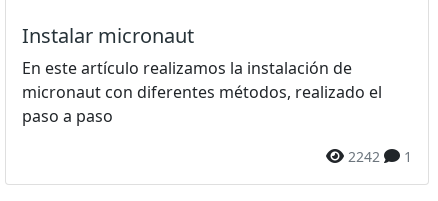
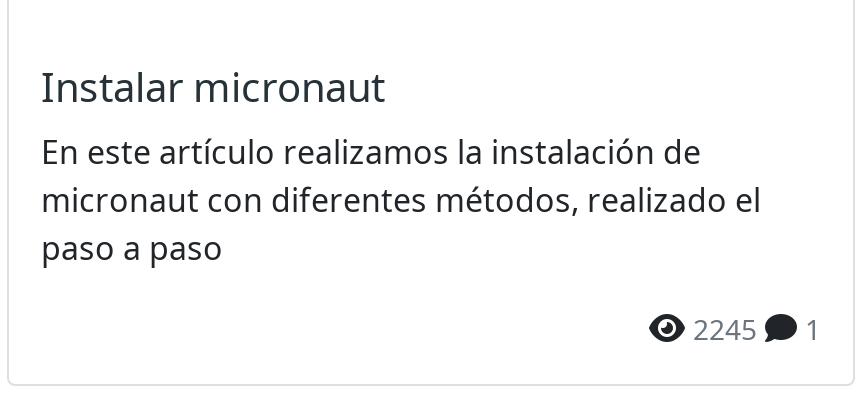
[348,147,412,166] 2242 1 -> [693,311,821,349] 2245 1

